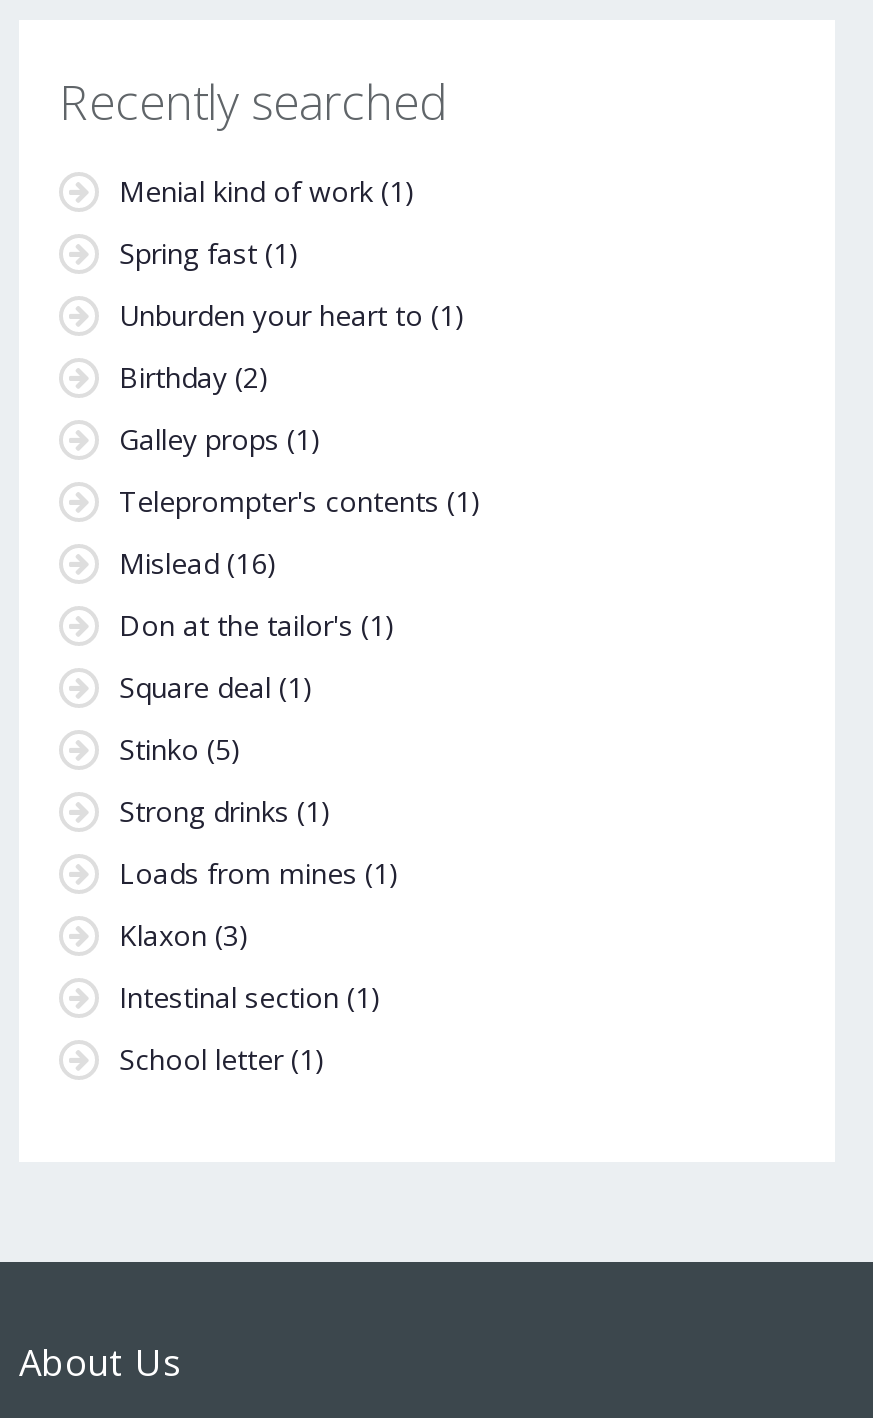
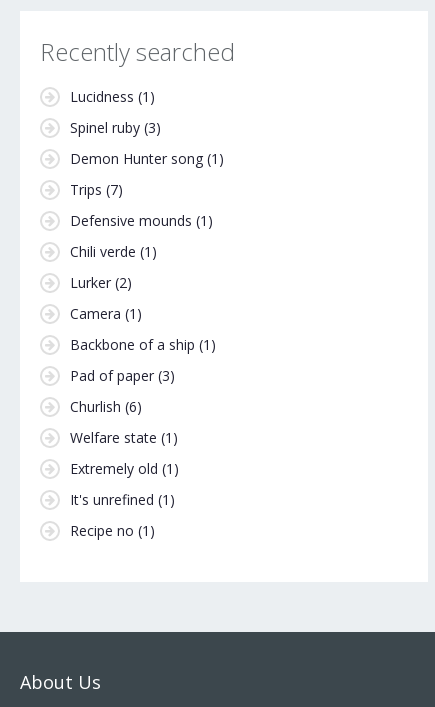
[119,172,415,210] Menial kind of work (1) -> [70,87,155,106] Lucidness (1)
[119,234,299,272] Spring fast (1) -> [70,118,161,137] Spinel ruby (3)
[119,296,465,334] Unburden your heart to (1) -> [70,149,224,168] Demon Hunter song (1)
[119,358,269,396] Birthday (2) -> [70,180,123,199] Trips (7)
[119,420,321,458] Galley props (1) -> [70,211,213,230] Defensive mounds (1)
[119,482,481,520] Teleprompter's contents (1) -> [70,242,157,261] Chili verde (1)
[119,544,277,582] Mislead (16) -> [70,273,132,292] Lurker (2)
[119,606,395,644] Don at the tailor's (1) -> [70,304,142,323] Camera (1)
[119,668,313,706] Square deal (1) -> [70,335,216,354] Backbone of a ship (1)
[119,730,241,768] Stinko (5) -> [70,366,175,385] Pad of paper (3)
[119,792,331,830] Strong drinks (1) -> [70,397,142,416] Churlish (6)
[119,854,399,892] Loads from mines (1) -> [70,428,178,447] Welfare state (1)
[119,916,249,954] Klaxon (3) -> [70,459,179,478] Extremely old (1)
[119,978,381,1016] Intestinal section (1) -> [70,490,175,509] It's unrefined (1)
[119,1040,325,1078] School letter (1) -> [70,521,155,540] Recipe no (1)

